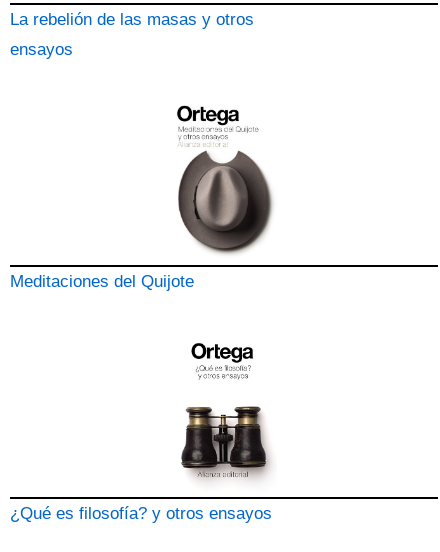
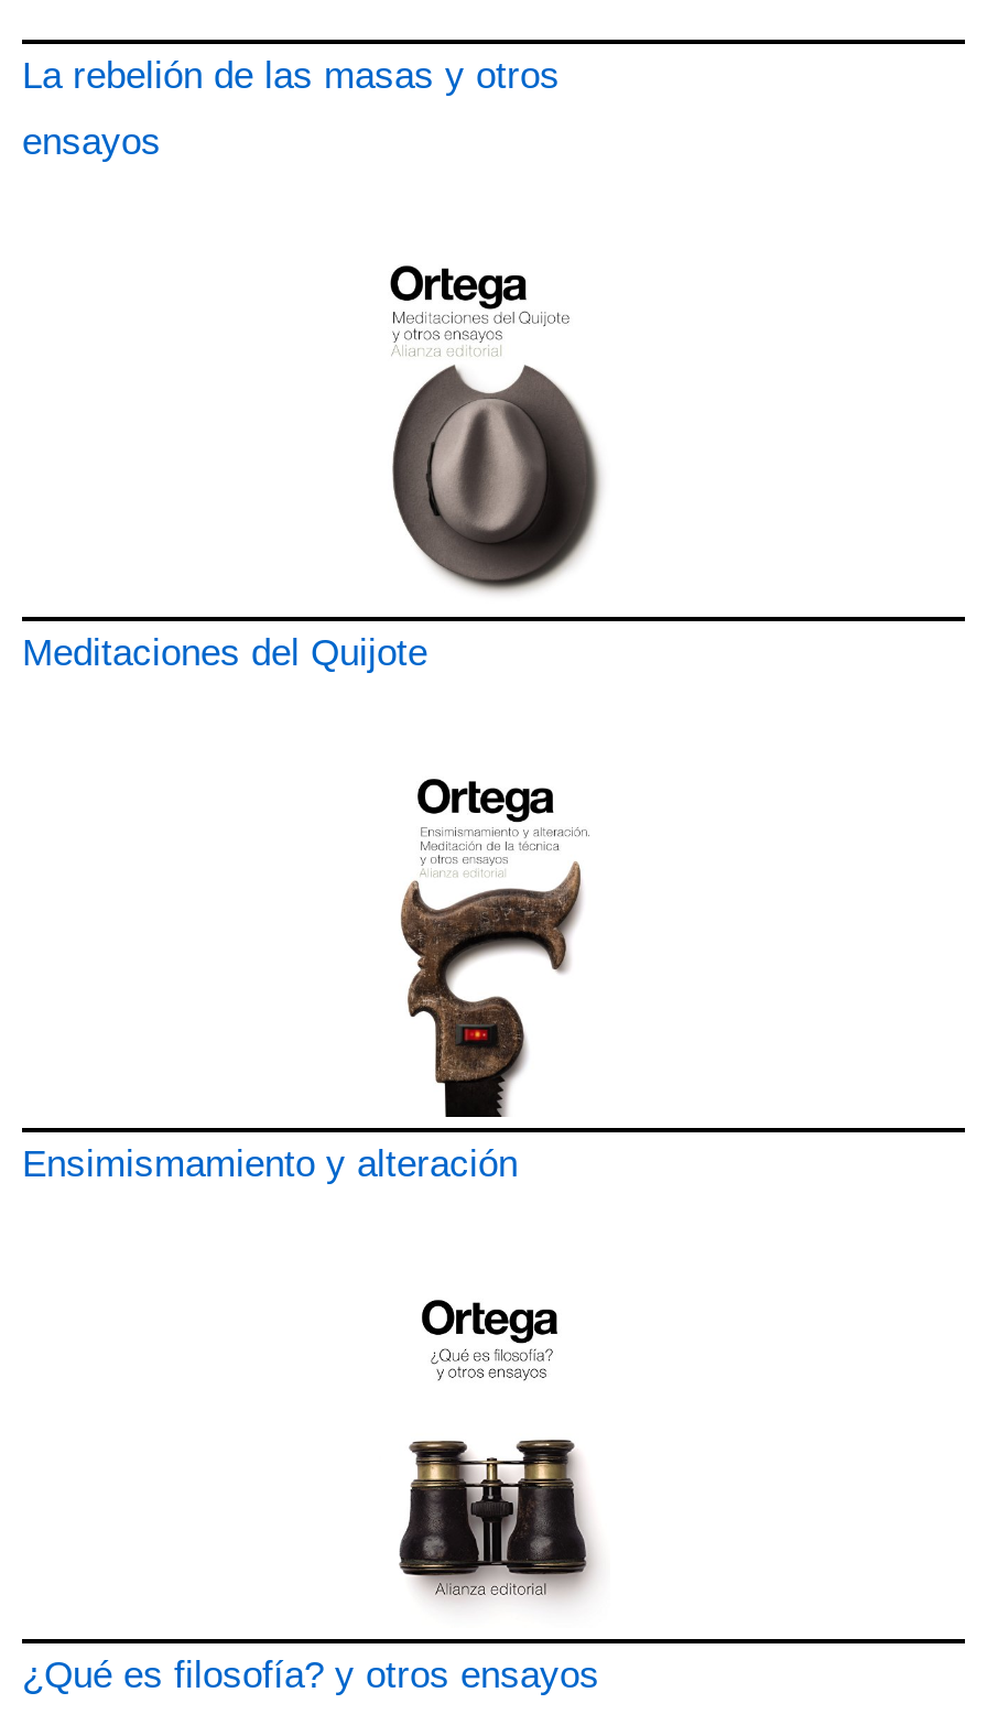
none -> [22,775,593,1185] [image] | Ensimismamiento y alteración

